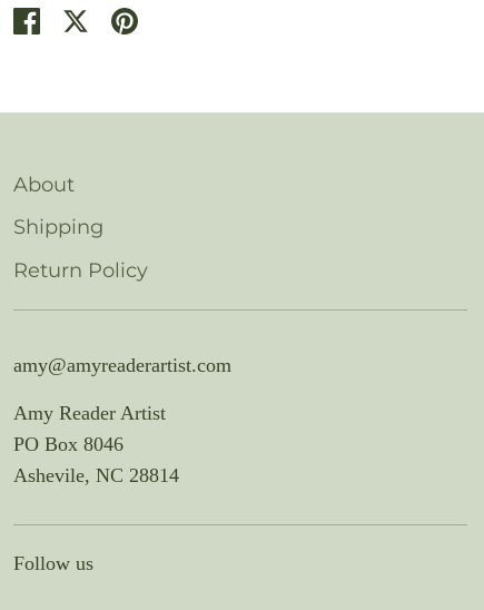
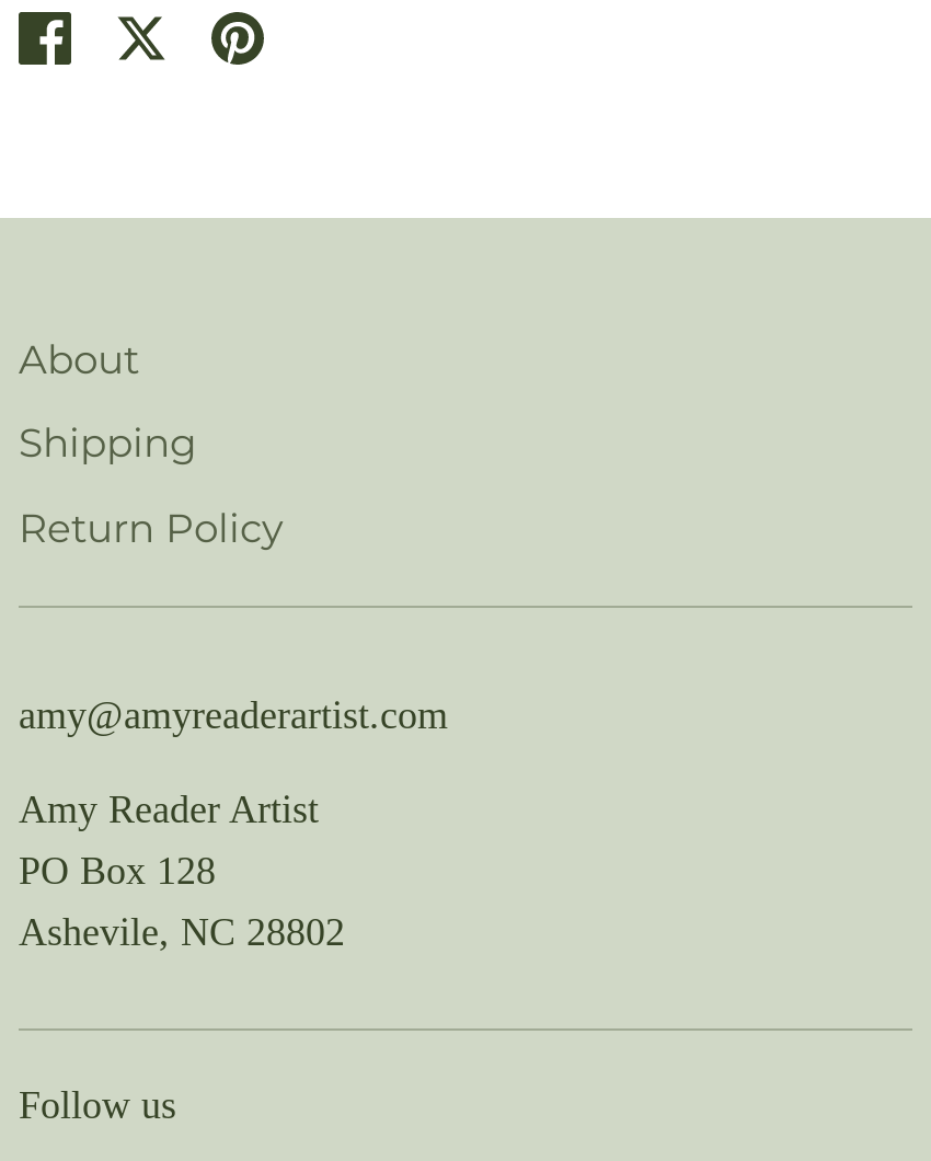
[13,432,124,455] PO Box 8046 -> [19,848,216,892] PO Box 128
[13,464,179,486] Ashevile, NC 28814 -> [19,909,345,953] Ashevile, NC 28802

